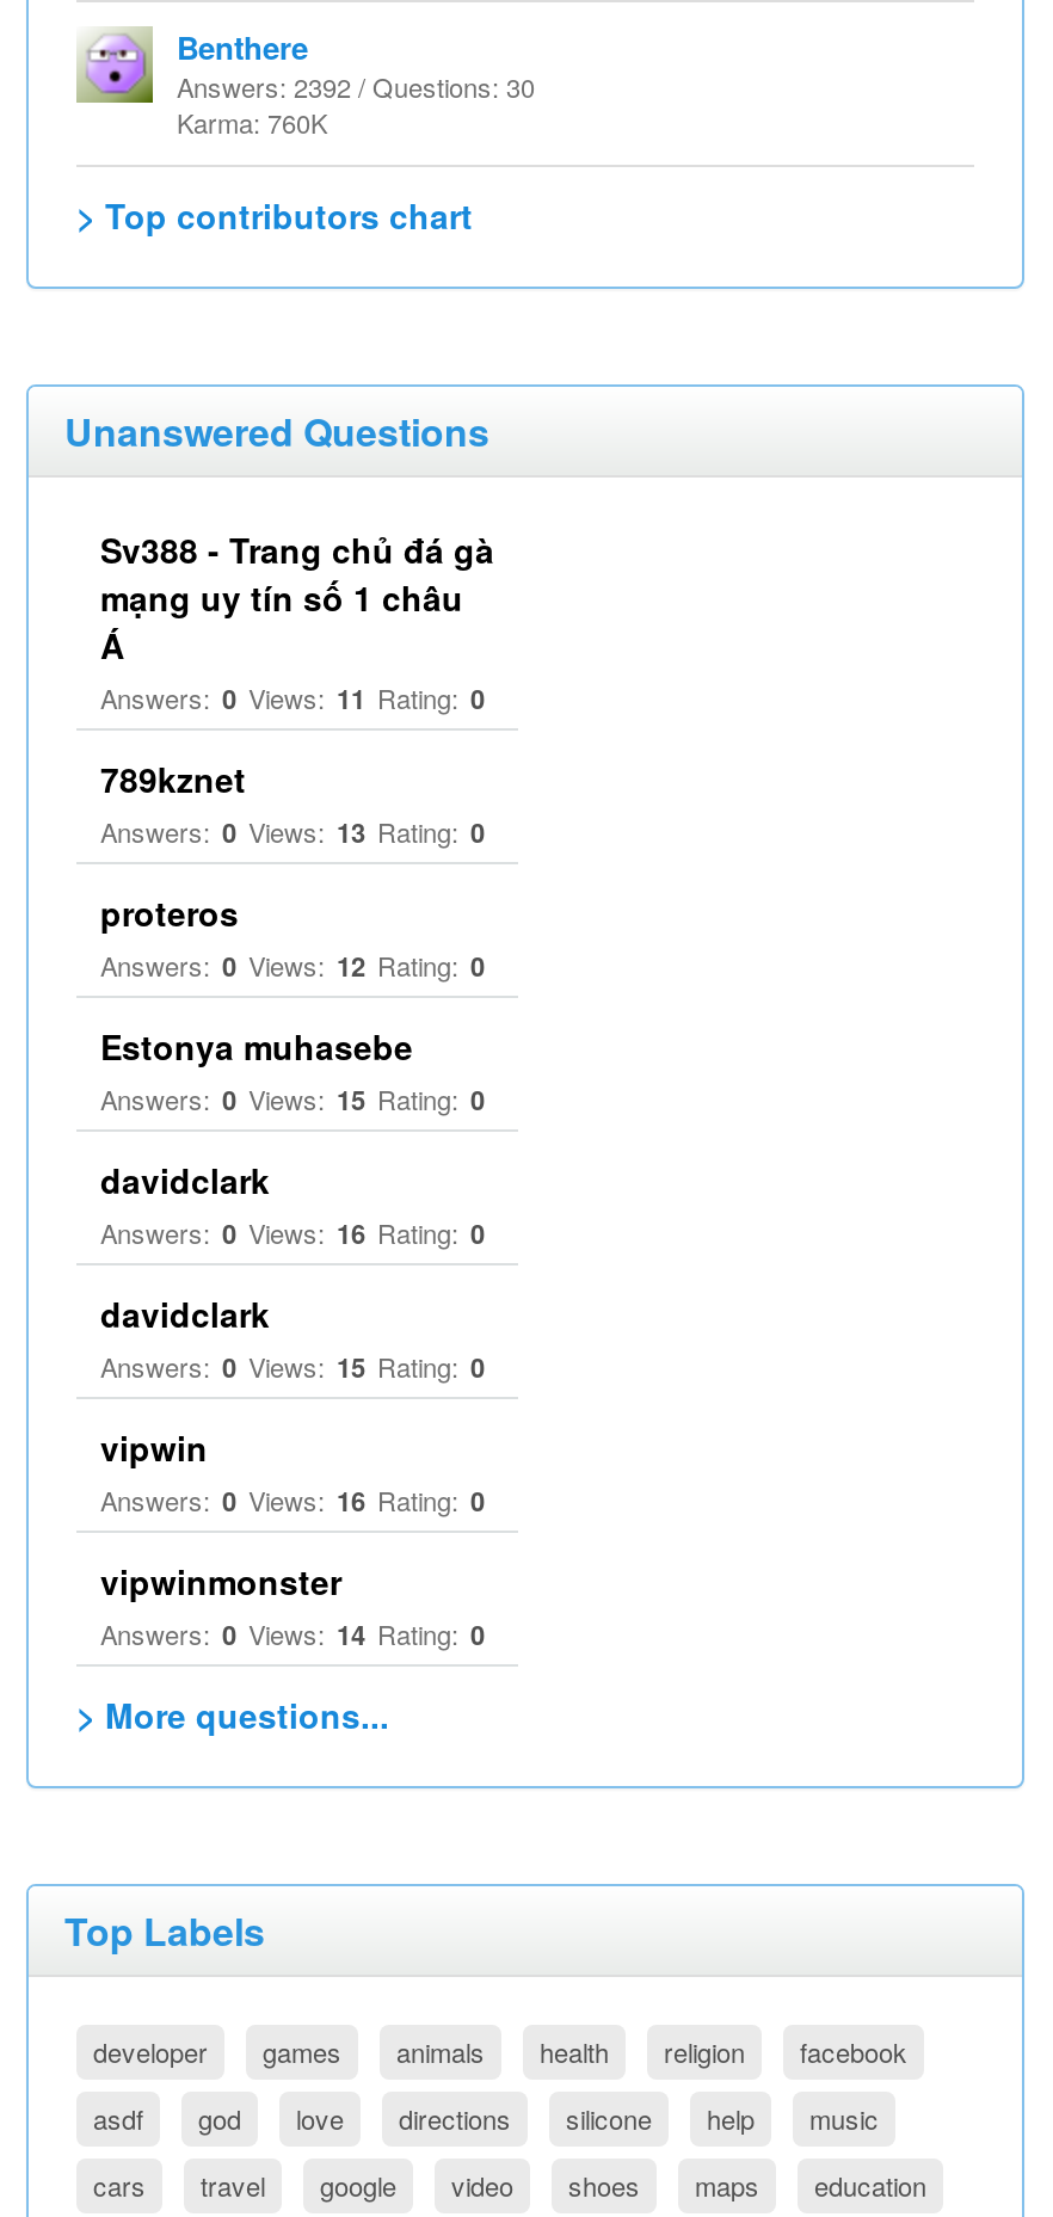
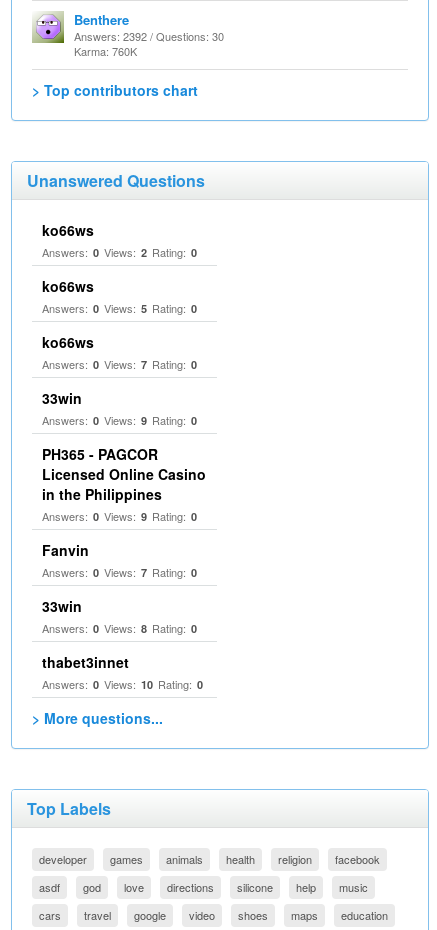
[100,525,494,716] Sv388 - Trang chủ đá gà | mạng uy tín số 1 châu | Á | Answers: 0 Views: 11 Rating: 0 -> [42,220,197,260] ko66ws | Answers: 0 Views: 2 Rating: 0
[100,755,485,850] 789kznet | Answers: 0 Views: 13 Rating: 0 -> [42,276,197,316] ko66ws | Answers: 0 Views: 5 Rating: 0
[100,888,485,984] proteros | Answers: 0 Views: 12 Rating: 0 -> [42,332,197,372] ko66ws | Answers: 0 Views: 7 Rating: 0
[100,1022,485,1117] Estonya muhasebe | Answers: 0 Views: 15 Rating: 0 -> [42,388,197,428] 33win | Answers: 0 Views: 9 Rating: 0
[100,1156,485,1251] davidclark | Answers: 0 Views: 16 Rating: 0 -> [42,444,206,524] PH365 - PAGCOR | Licensed Online Casino | in the Philippines | Answers: 0 Views: 9 Rating: 0
[100,1289,485,1385] davidclark | Answers: 0 Views: 15 Rating: 0 -> [42,540,197,580] Fanvin | Answers: 0 Views: 7 Rating: 0
[100,1423,485,1519] vipwin | Answers: 0 Views: 16 Rating: 0 -> [42,596,197,636] 33win | Answers: 0 Views: 8 Rating: 0
[100,1557,485,1652] vipwinmonster | Answers: 0 Views: 14 Rating: 0 -> [42,652,203,692] thabet3innet | Answers: 0 Views: 10 Rating: 0

